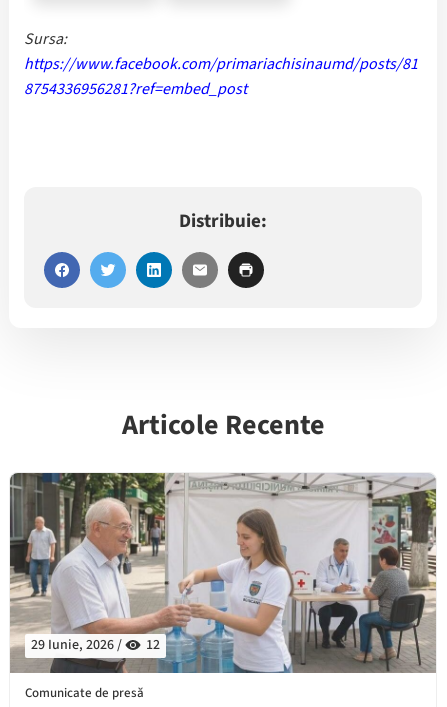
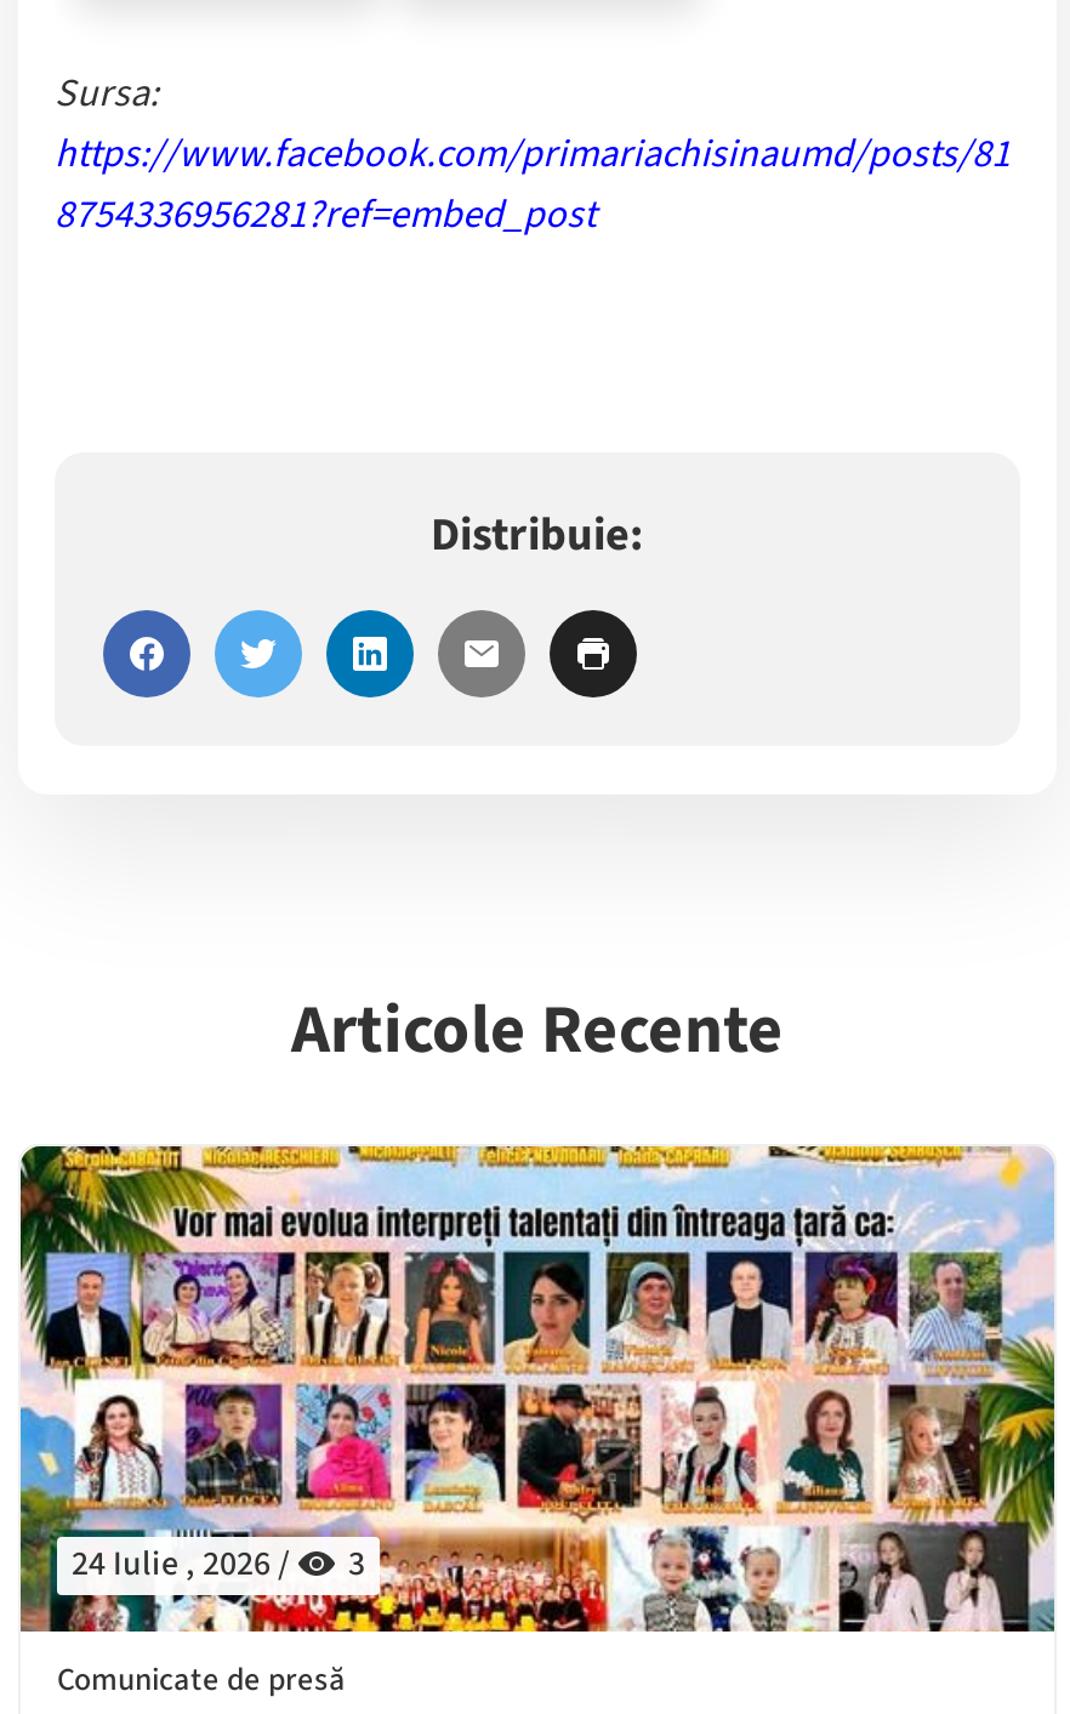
[9,472,437,674] [image] | 29 Iunie, 2026 / | 12 -> [18,1144,1057,1634] [image] | 24 Iulie , 2026 / | 3

